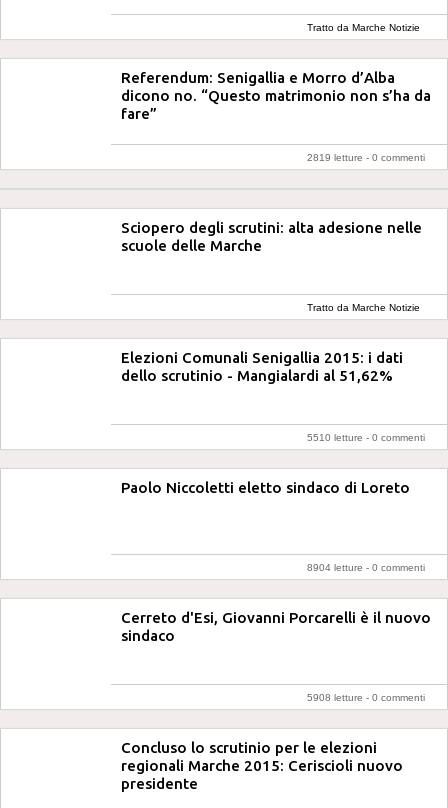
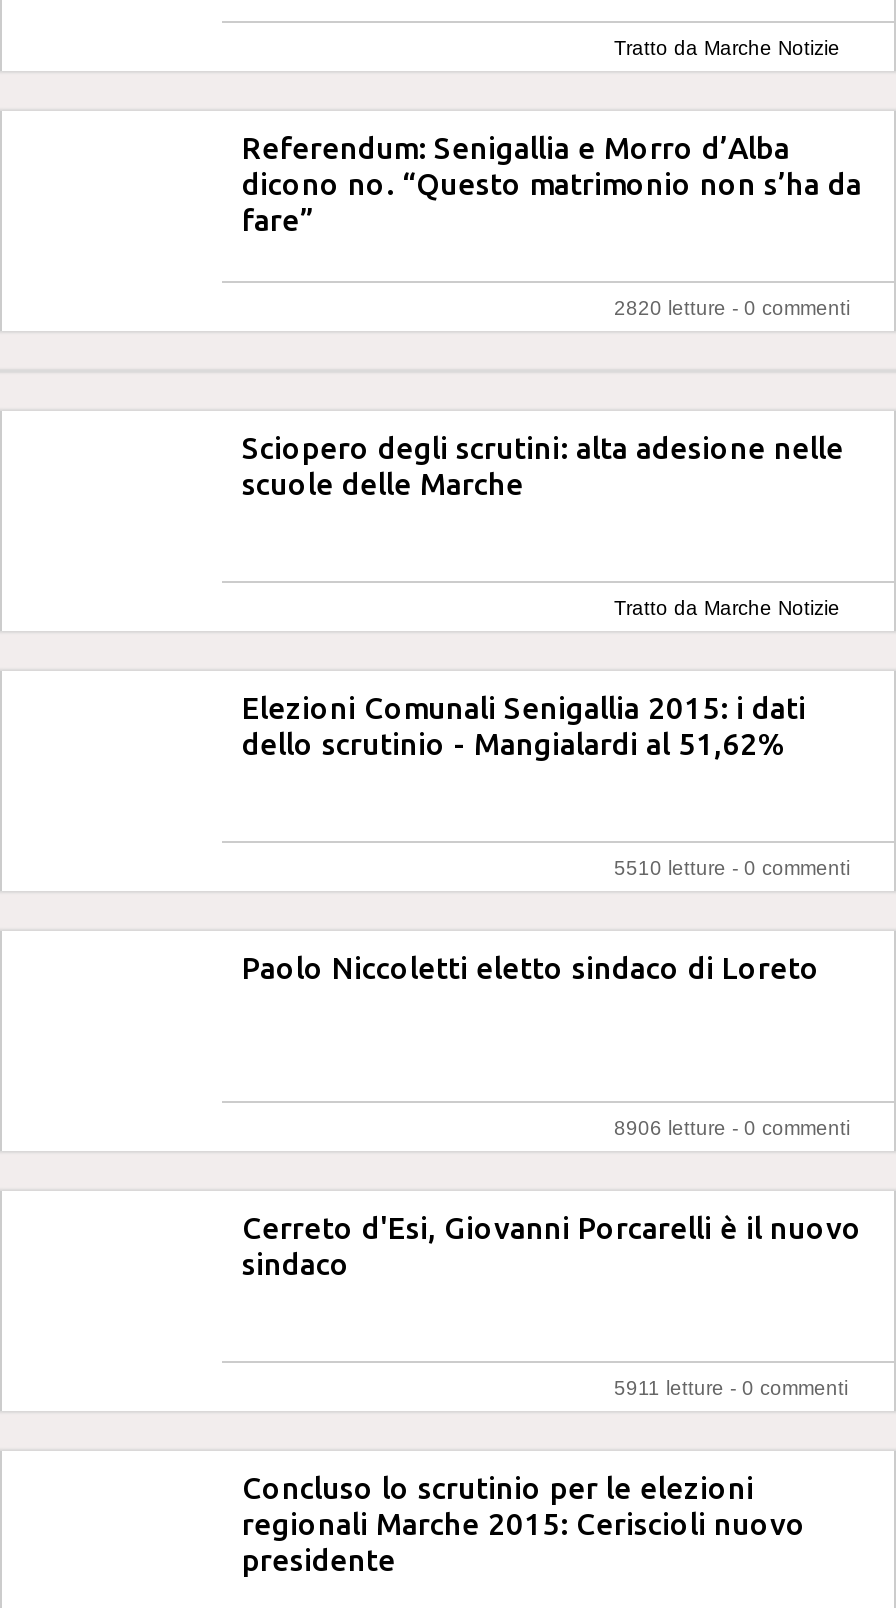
[307,152,425,163] 2819 letture - 0 commenti -> [614,297,850,319] 2820 letture - 0 commenti
[307,562,425,573] 8904 letture - 0 commenti -> [614,1117,850,1139] 8906 letture - 0 commenti
[307,692,425,703] 5908 letture - 0 commenti -> [614,1377,848,1399] 5911 letture - 0 commenti

